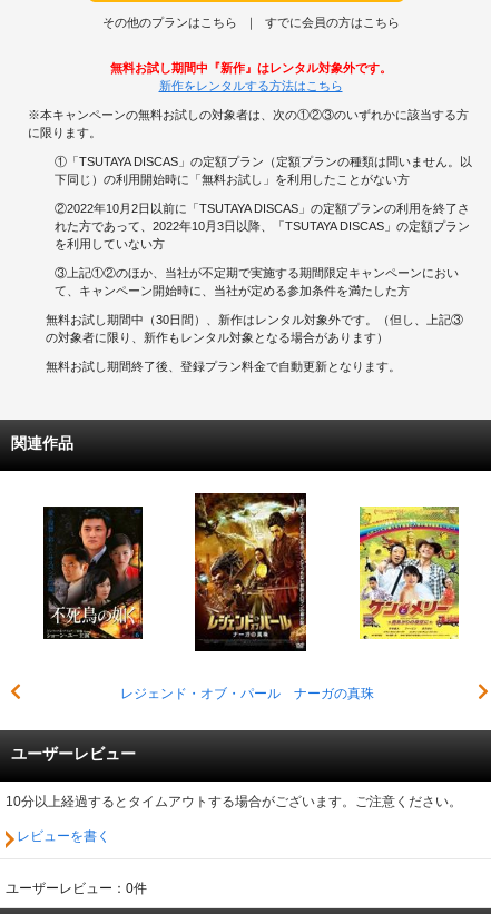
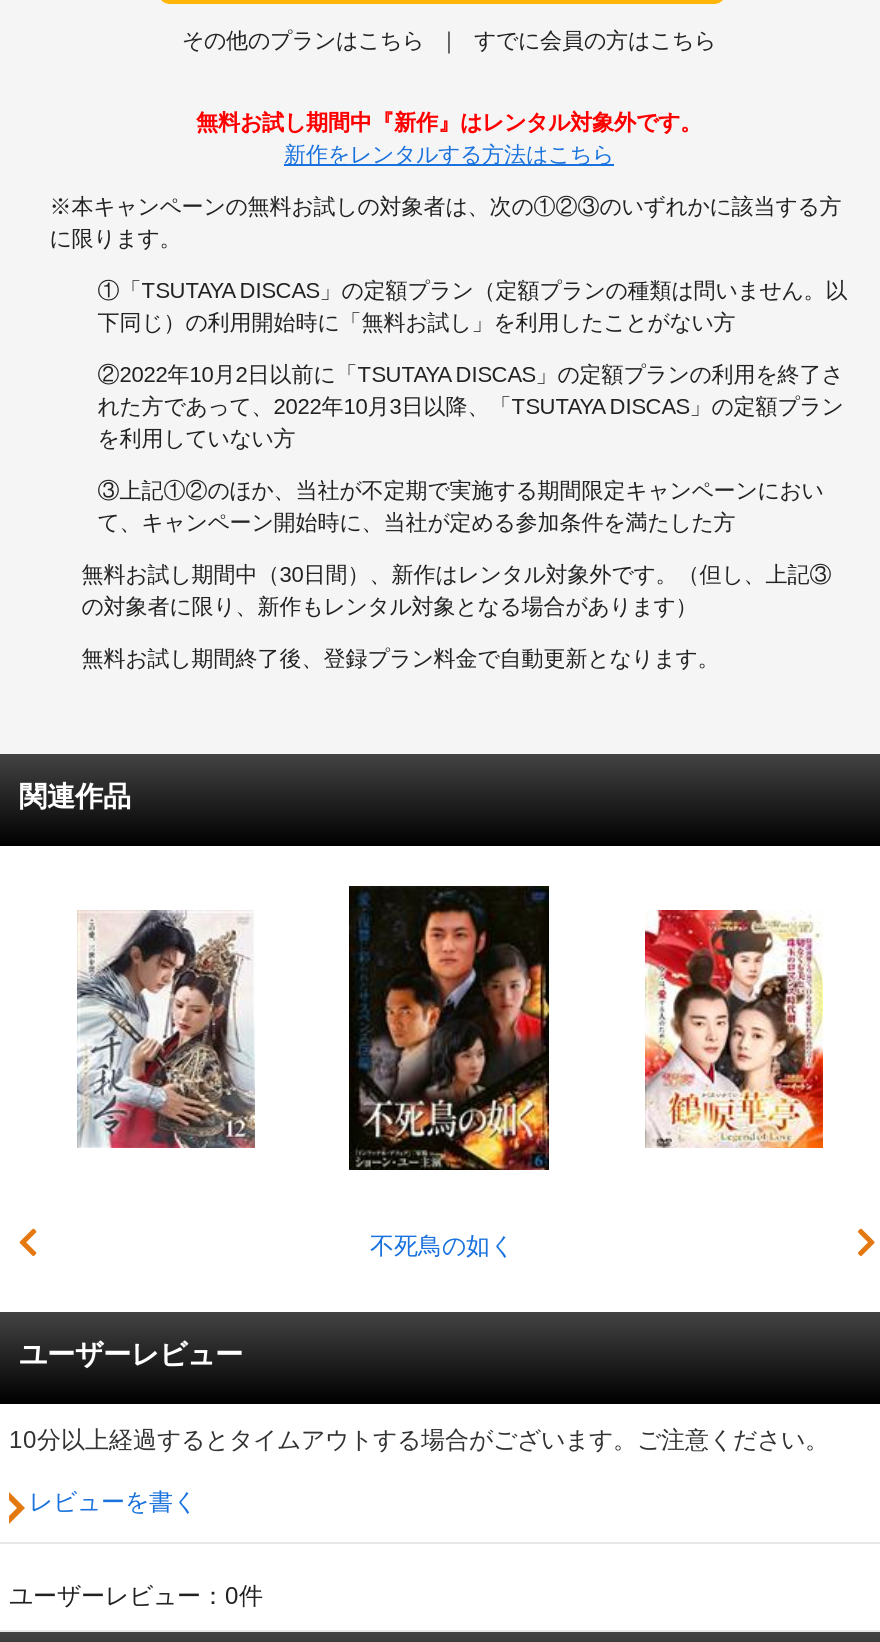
[120,493,374,702] [image] | レジェンド・オブ・パール ナーガの真珠 -> [347,886,551,1260] [image] | 不死鳥の如く
[42,505,144,640] [image] -> [77,910,257,1150] [image]
[359,505,460,640] [image] -> [643,908,825,1150] [image]

